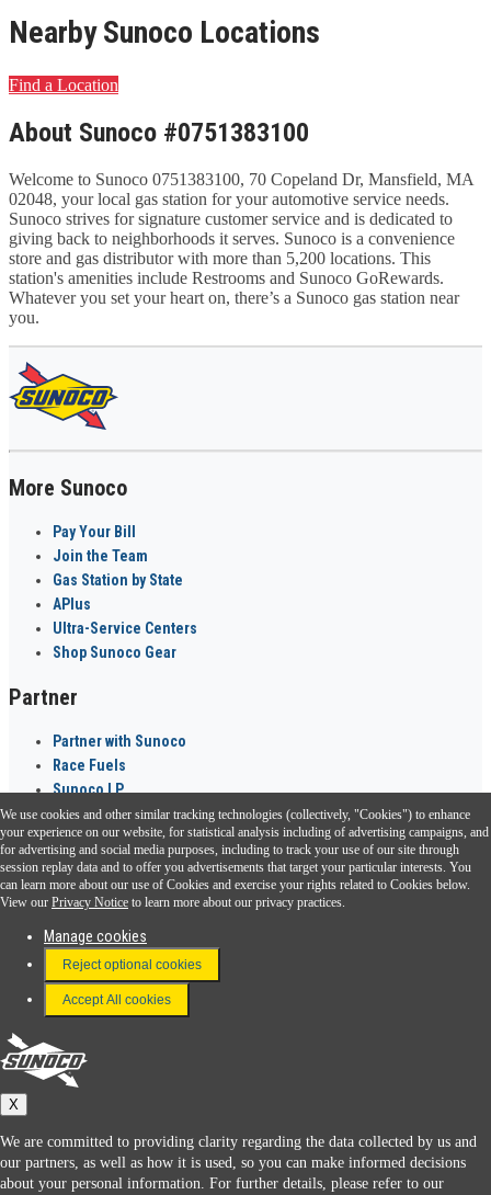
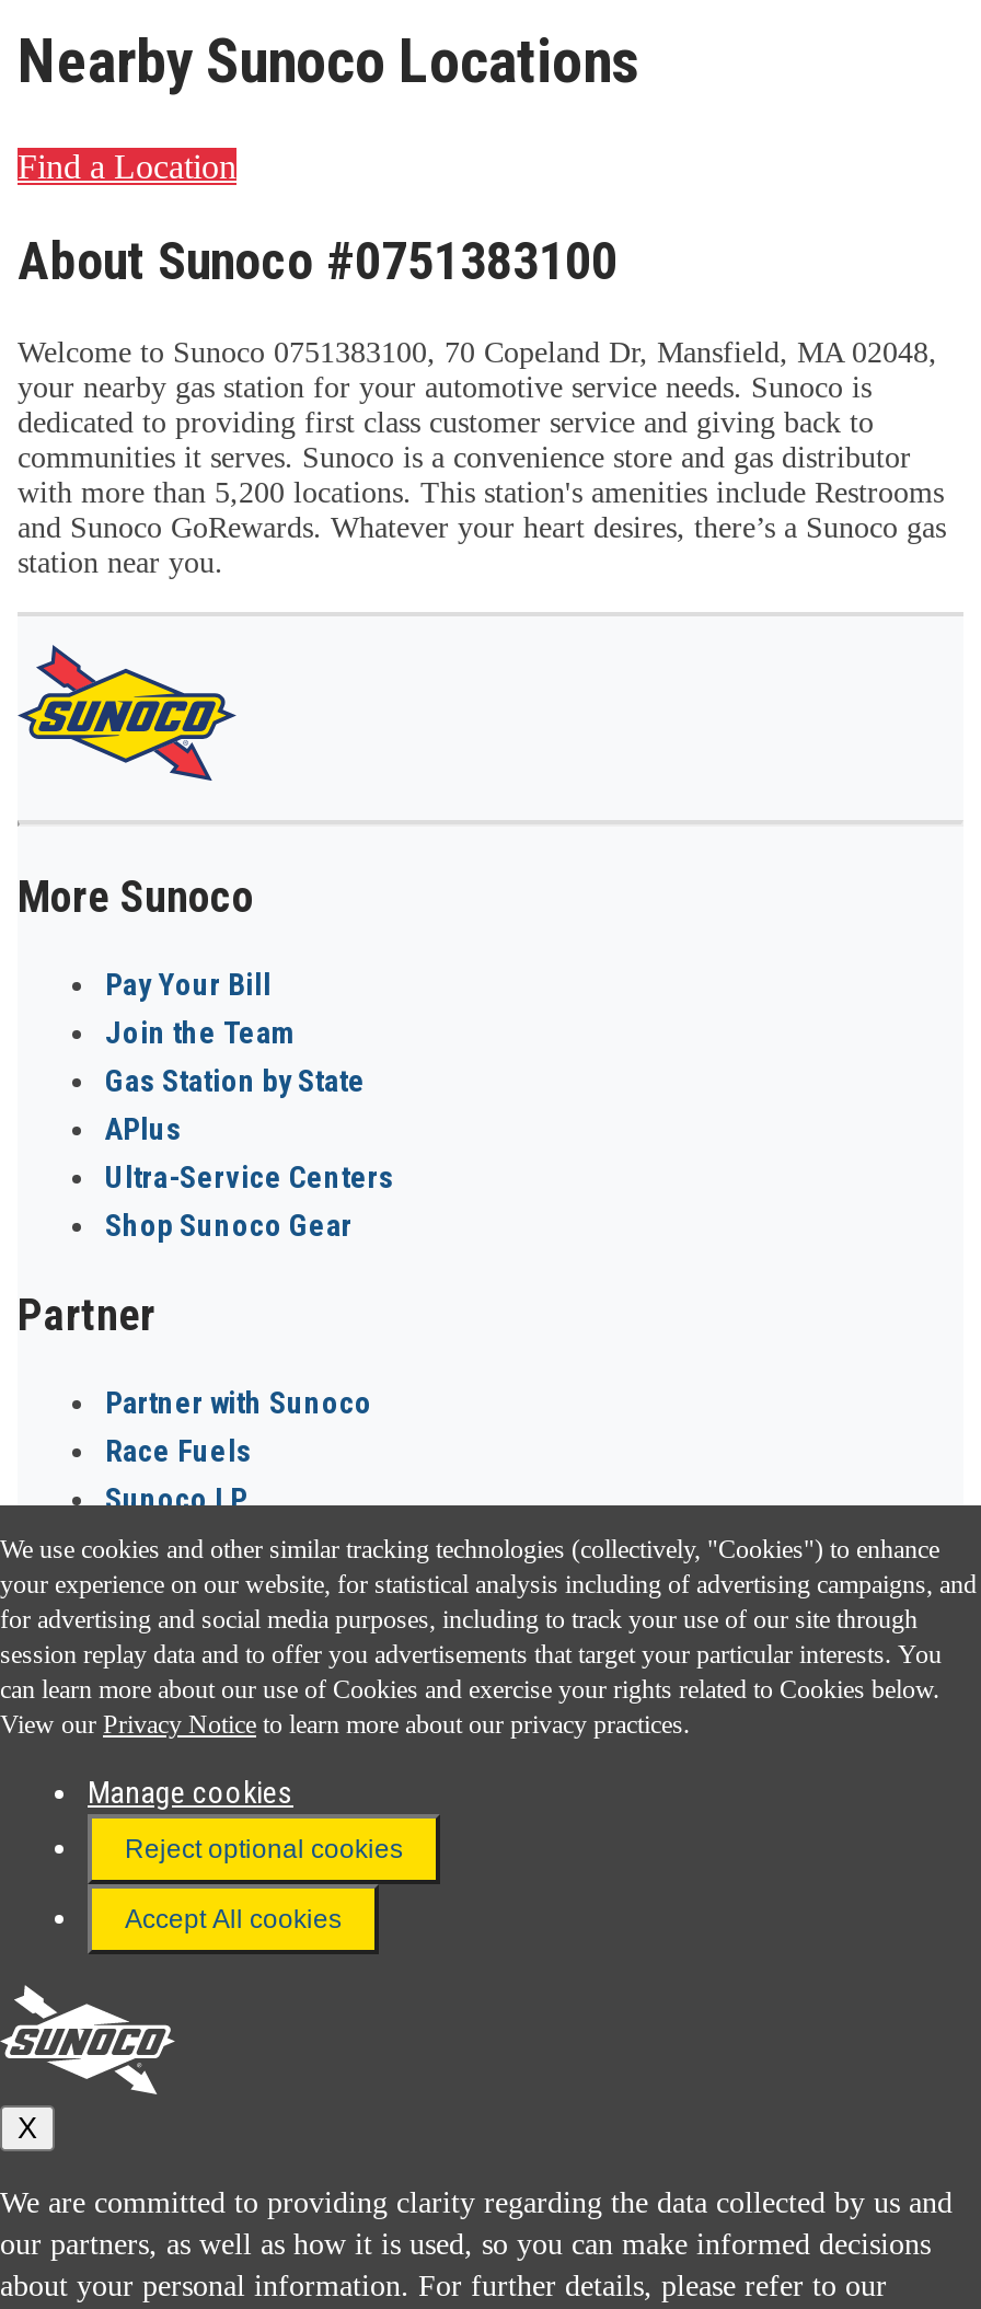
[9,170,473,327] Welcome to Sunoco 0751383100, 70 Copeland Dr, Mansfield, MA | 02048, your local gas station for your automotive service needs. | Sunoco strives for signature customer service and is dedicated to | giving back to neighborhoods it serves. Sunoco is a convenience | store and gas distributor with more than 5,200 locations. This | station's amenities include Restrooms and Sunoco GoRewards. | Whatever you set your heart on, there’s a Sunoco gas station near | you. -> [18,336,946,579] Welcome to Sunoco 0751383100, 70 Copeland Dr, Mansfield, MA 02048, | your nearby gas station for your automotive service needs. Sunoco is | dedicated to providing first class customer service and giving back to | communities it serves. Sunoco is a convenience store and gas distributor | with more than 5,200 locations. This station's amenities include Restrooms | and Sunoco GoRewards. Whatever your heart desires, there’s a Sunoco gas | station near you.

